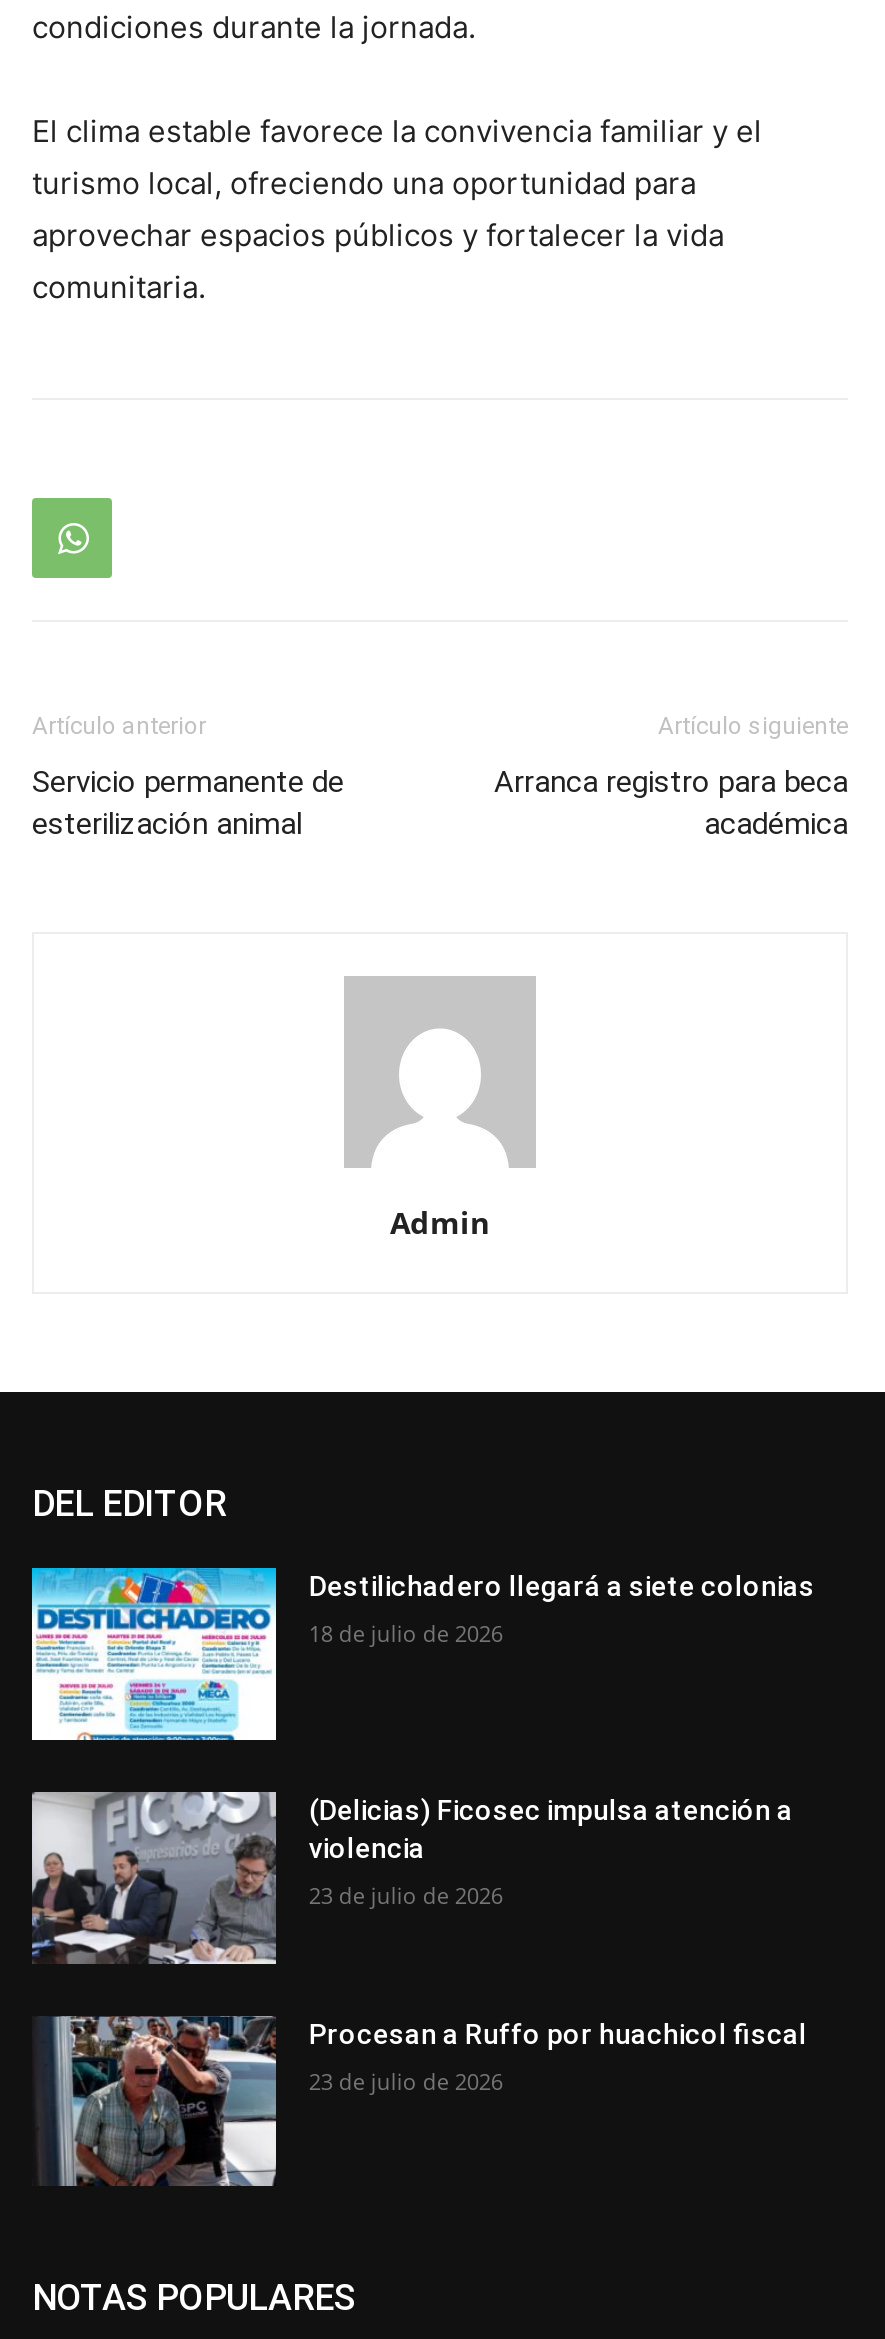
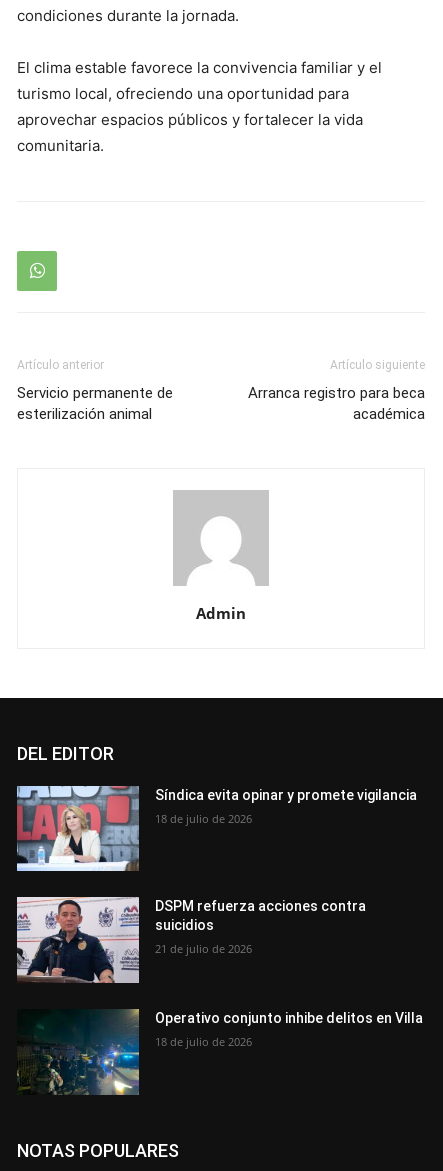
[30,1566,815,1742] [image] | Destilichadero llegará a siete colonias -> [16,785,417,872] [image] | Síndica evita opinar y promete vigilancia
[32,1790,793,1966] [image] | (Delicias) Ficosec impulsa atención a | violencia -> [16,896,366,984] [image] | DSPM refuerza acciones contra | suicidios
[309,1881,503,1911] 23 de julio de 2026 -> [155,941,252,956] 21 de julio de 2026
[36,2014,807,2188] [image] | Procesan a Ruffo por huachicol fiscal -> [17,1009,423,1095] [image] | Operativo conjunto inhibe delitos en Villa
[309,2066,503,2096] 23 de julio de 2026 -> [155,1034,252,1049] 18 de julio de 2026

